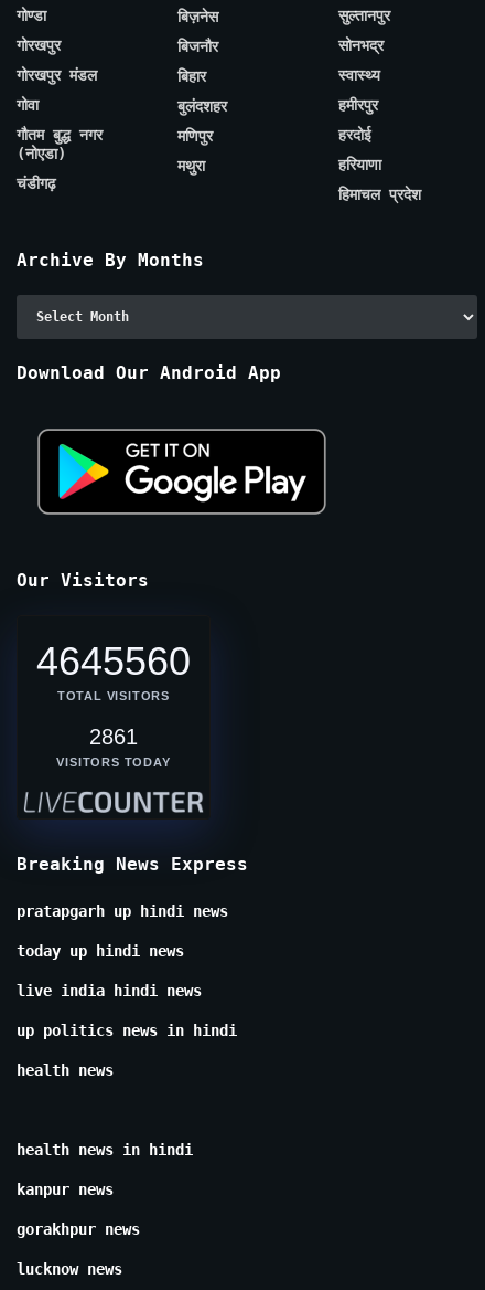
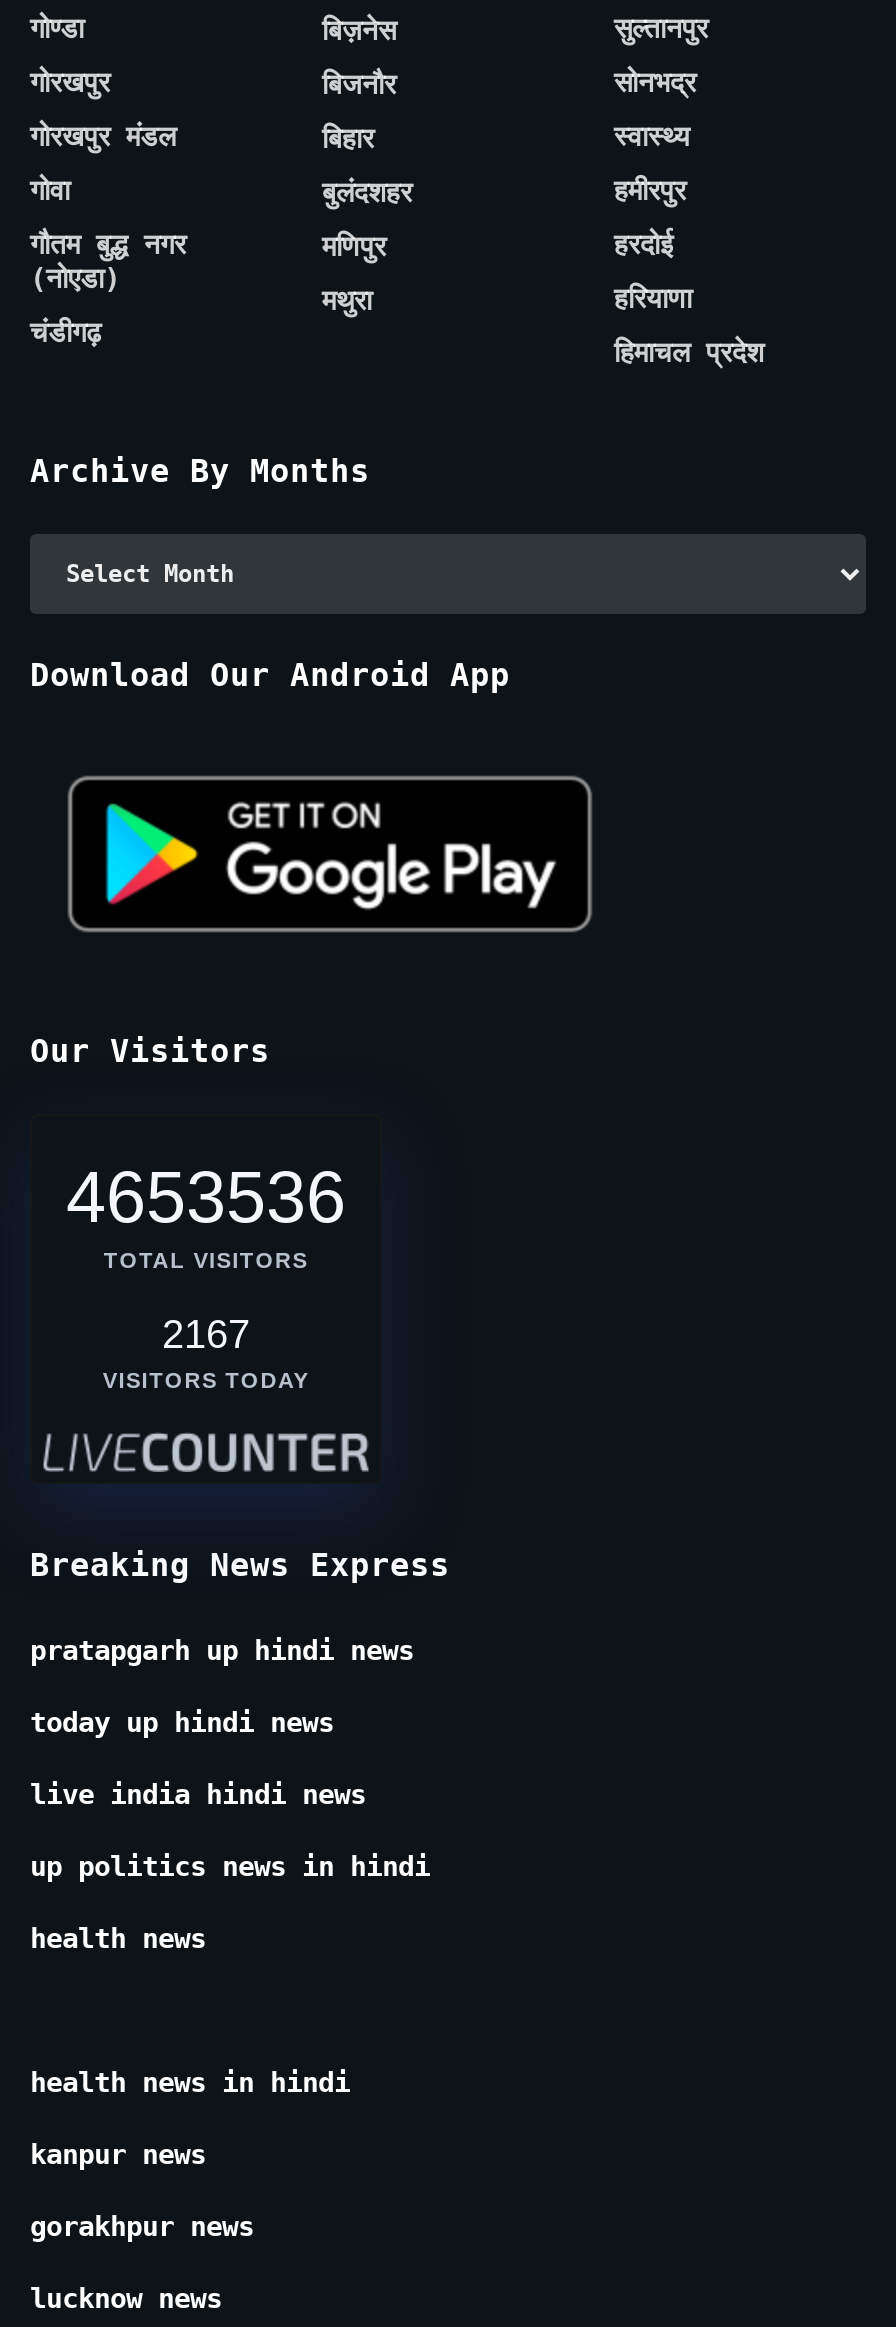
[36,638,191,683] 4645560 -> [66,1155,346,1237] 4653536
[89,724,138,748] 2861 -> [162,1311,250,1355] 2167

